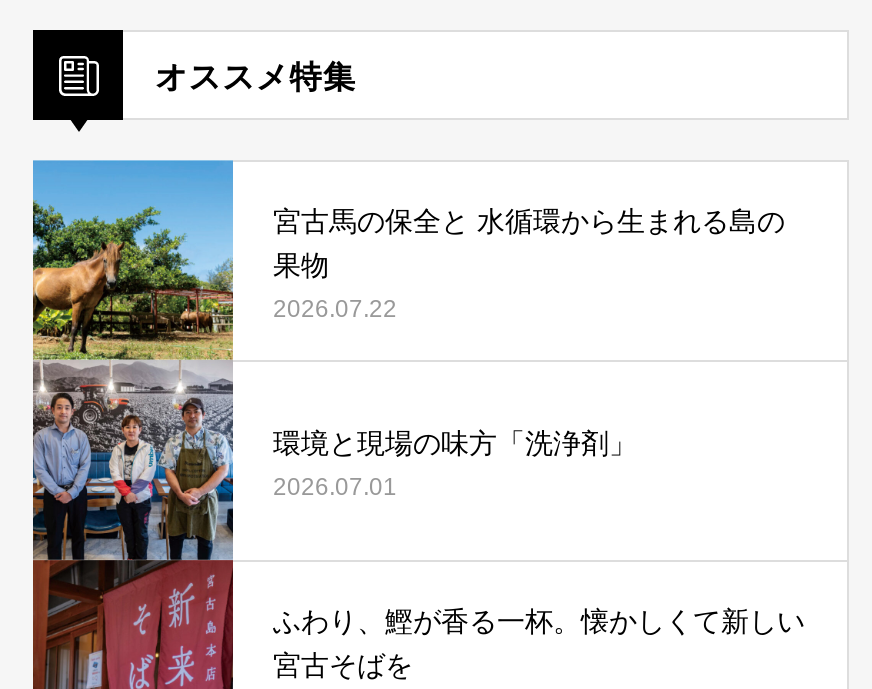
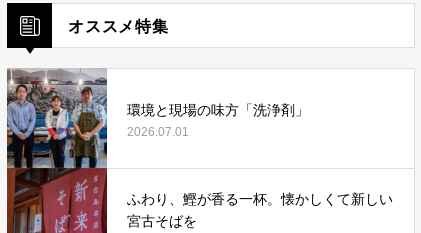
[31,160,785,362] [image] | 宮古馬の保全と 水循環から生まれる島の | 果物 | 2026.07.22 -> none

